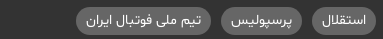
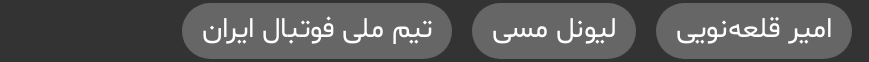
[231,11,366,30] استقلال | پرسپولیس -> [492,10,832,48] امیر قلعه‌نویی | لیونل مسی

